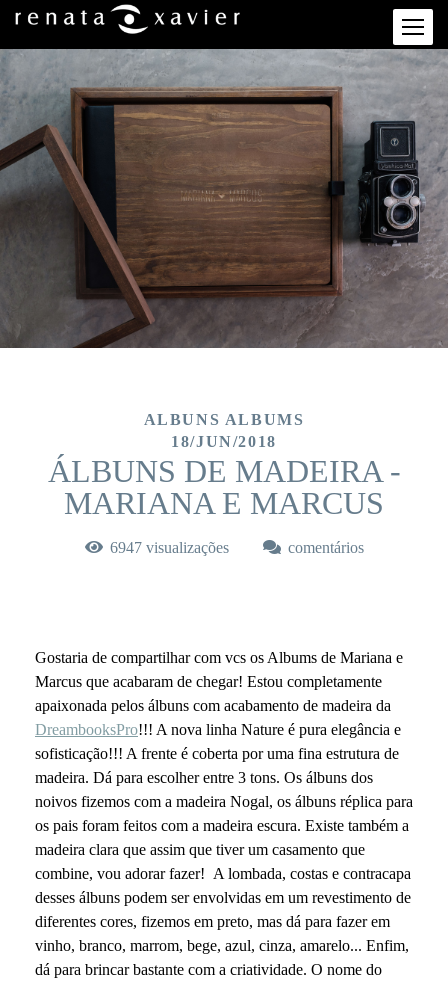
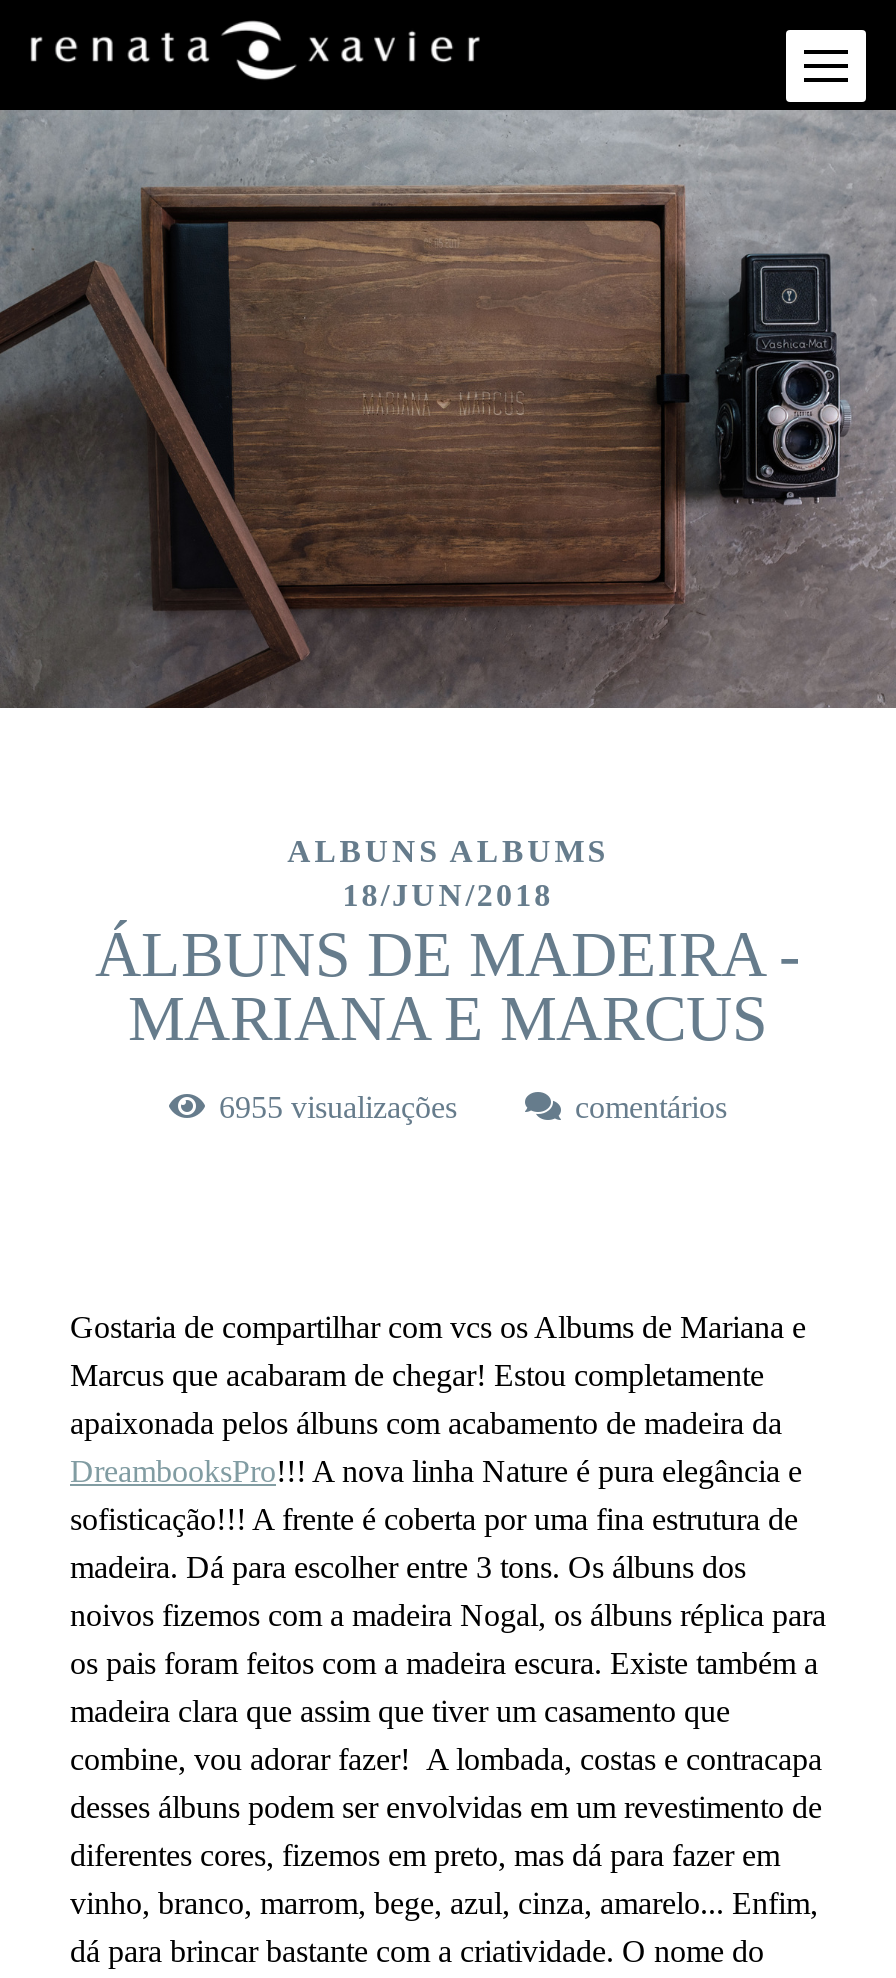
[109,539,232,556] 6947 visualizações -> [219,1090,465,1124] 6955 visualizações

